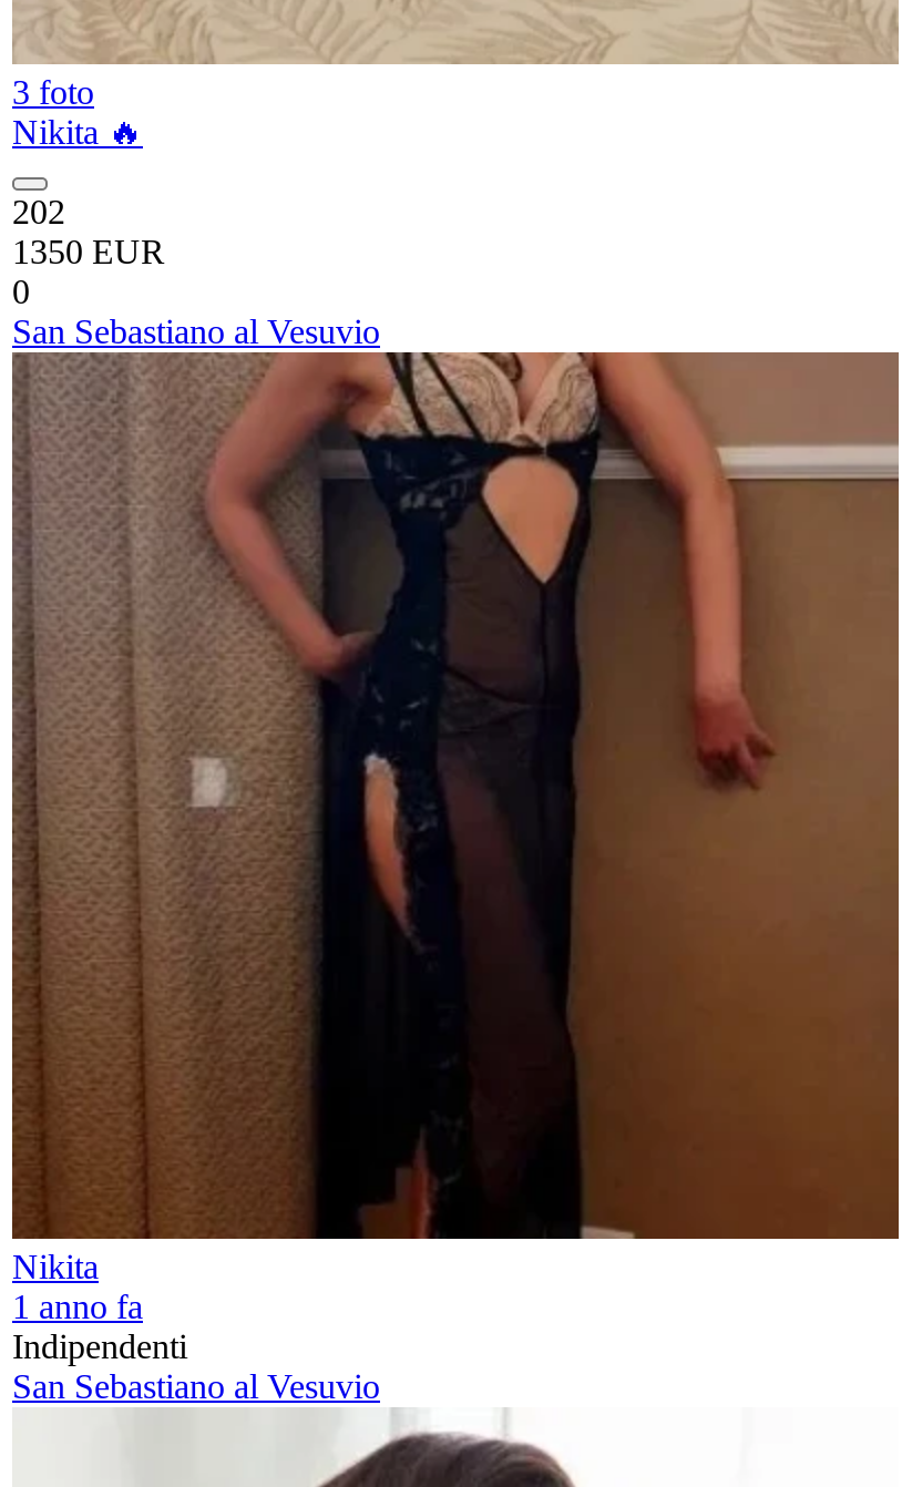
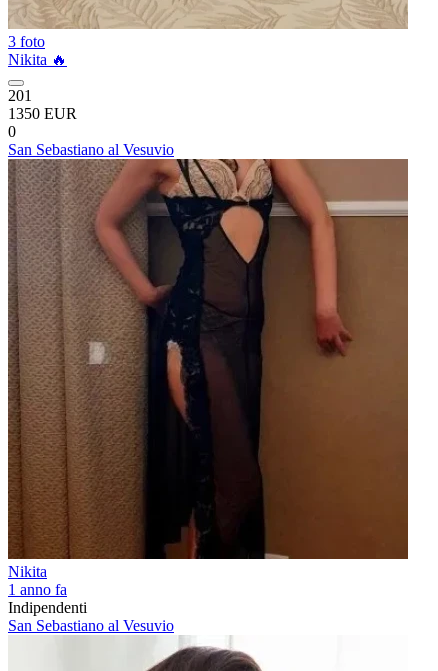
[12,193,65,230] 202 -> [8,87,32,104] 201

